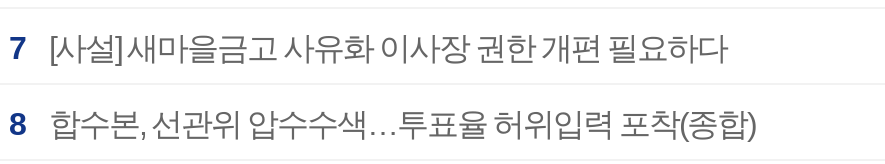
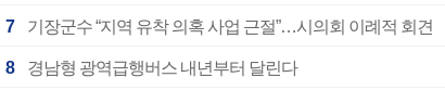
[49,31,727,65] [사설] 새마을금고 사유화 이사장 권한 개편 필요하다 -> [27,17,433,36] 기장군수 “지역 유착 의혹 사업 근절”…시의회 이례적 회견
[49,107,755,141] 합수본, 선관위 압수수색…투표율 허위입력 포착(종합) -> [27,59,297,77] 경남형 광역급행버스 내년부터 달린다

